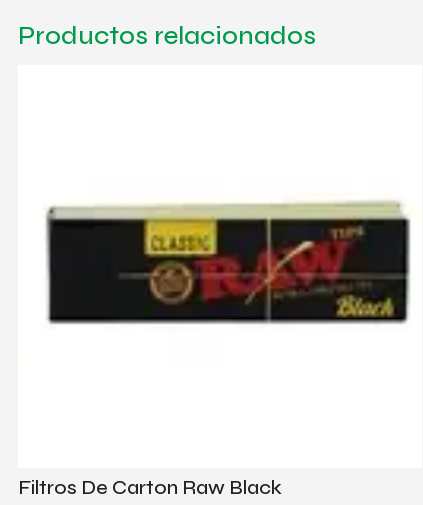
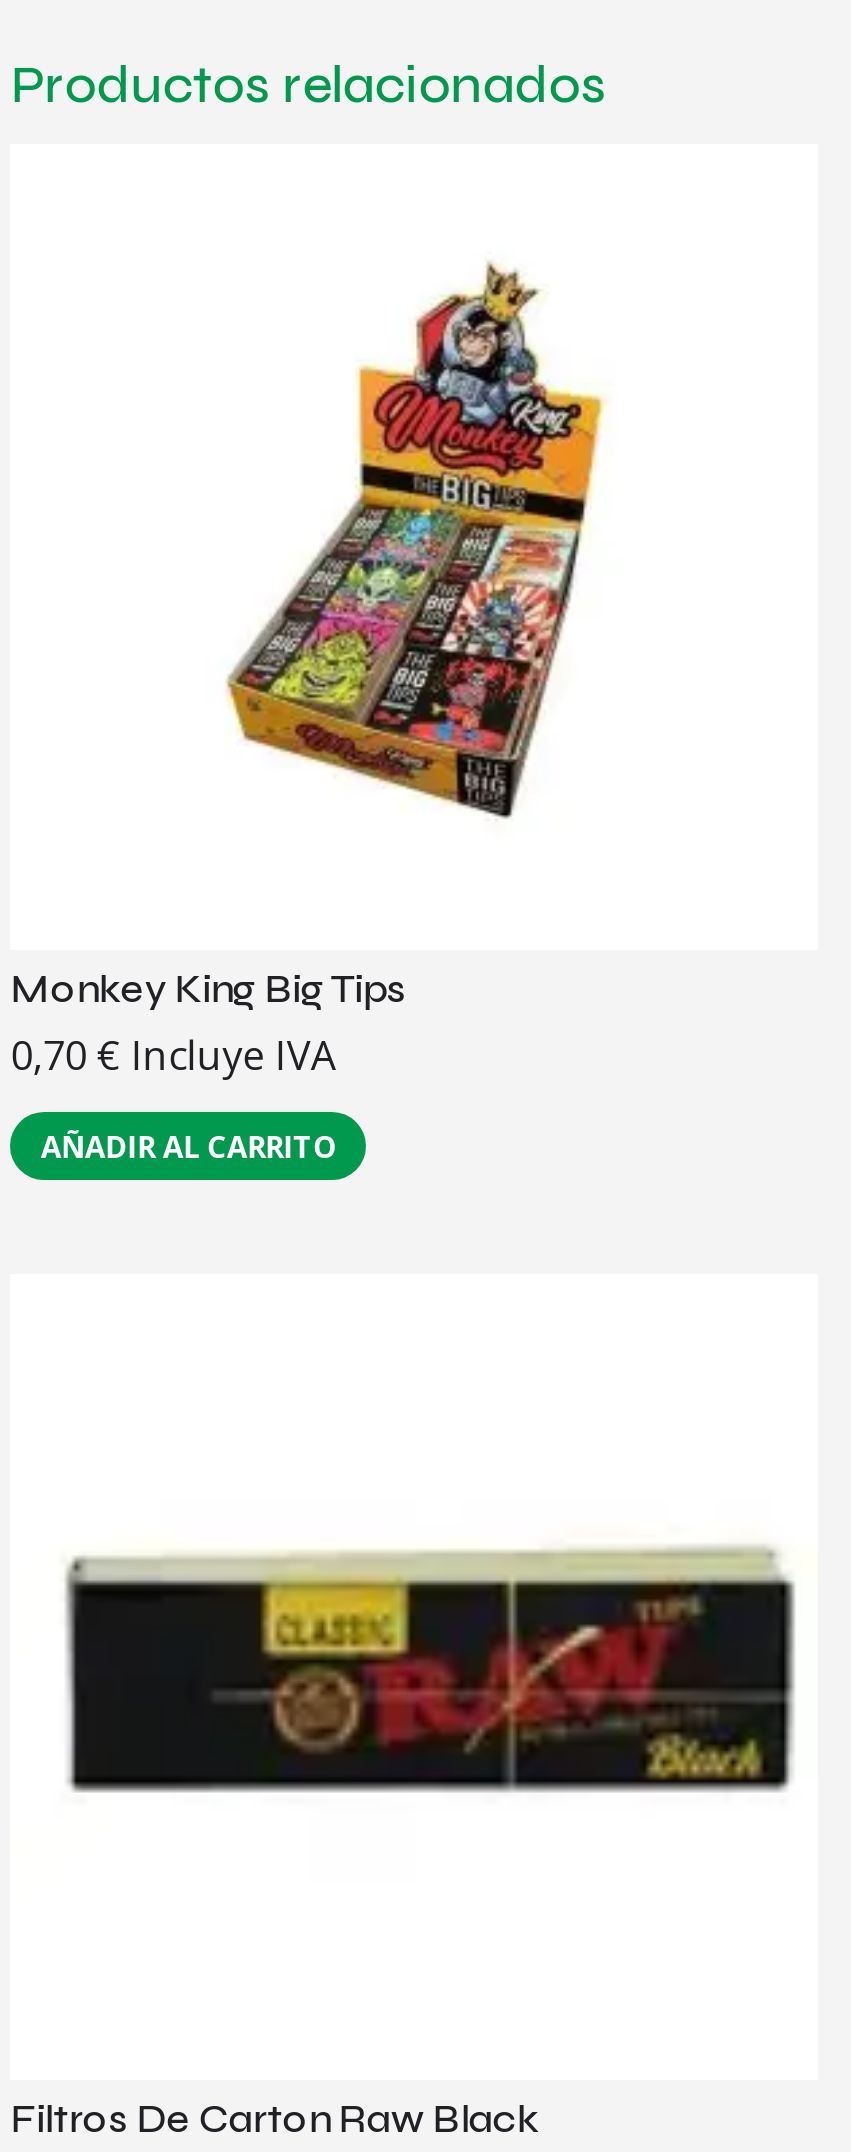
none -> [11,964,407,1165] Monkey King Big Tips | 0,70 € Incluye IVA | AÑADIR AL CARRITO
none -> [226,262,604,820] [image]

